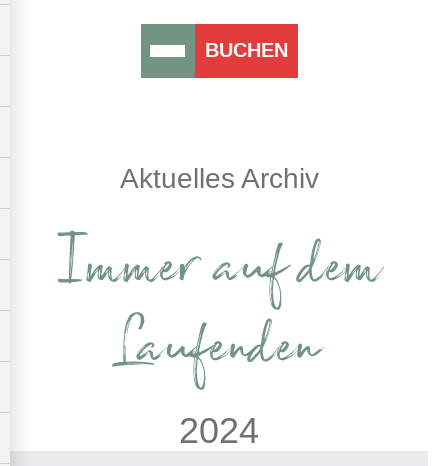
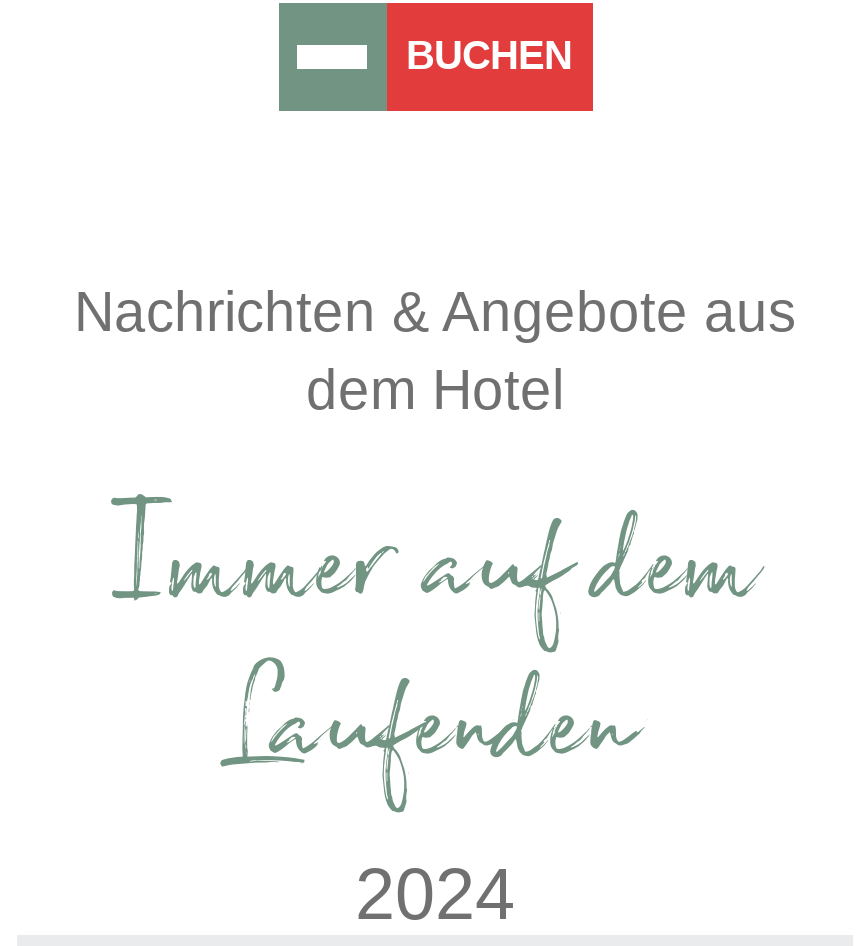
[119,163,318,194] Aktuelles Archiv -> [74,281,796,421] Nachrichten & Angebote aus | dem Hotel

